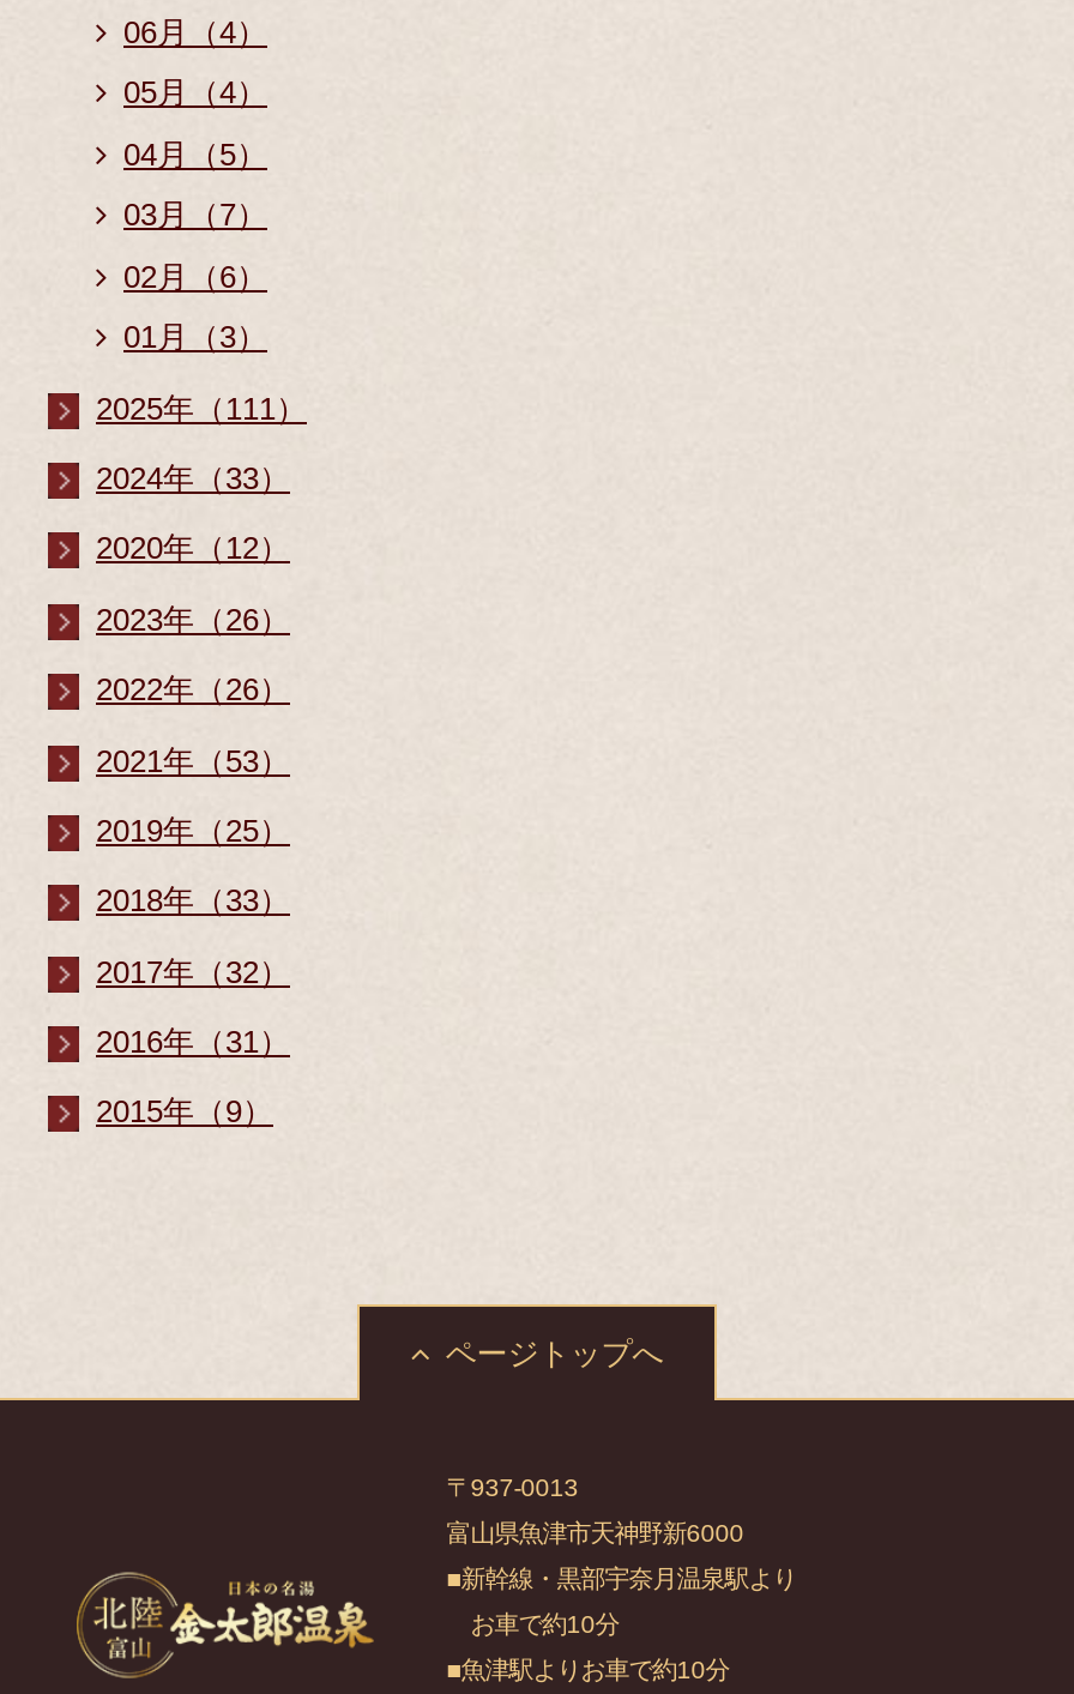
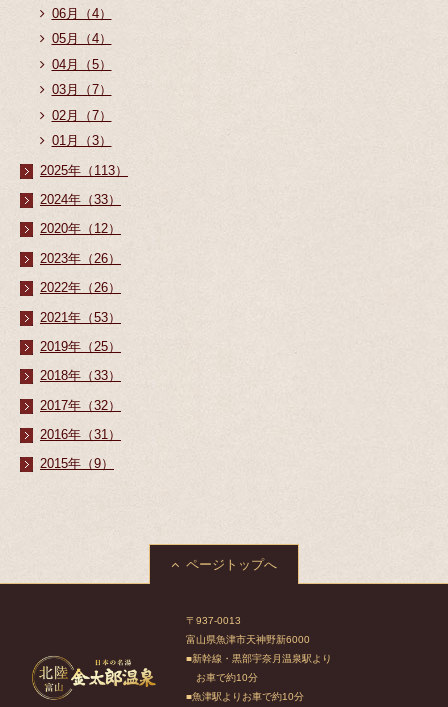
[123,258,267,294] 02月（6） -> [51,108,111,123] 02月（7）
[96,390,307,426] 2025年（111） -> [40,162,128,177] 2025年（113）

